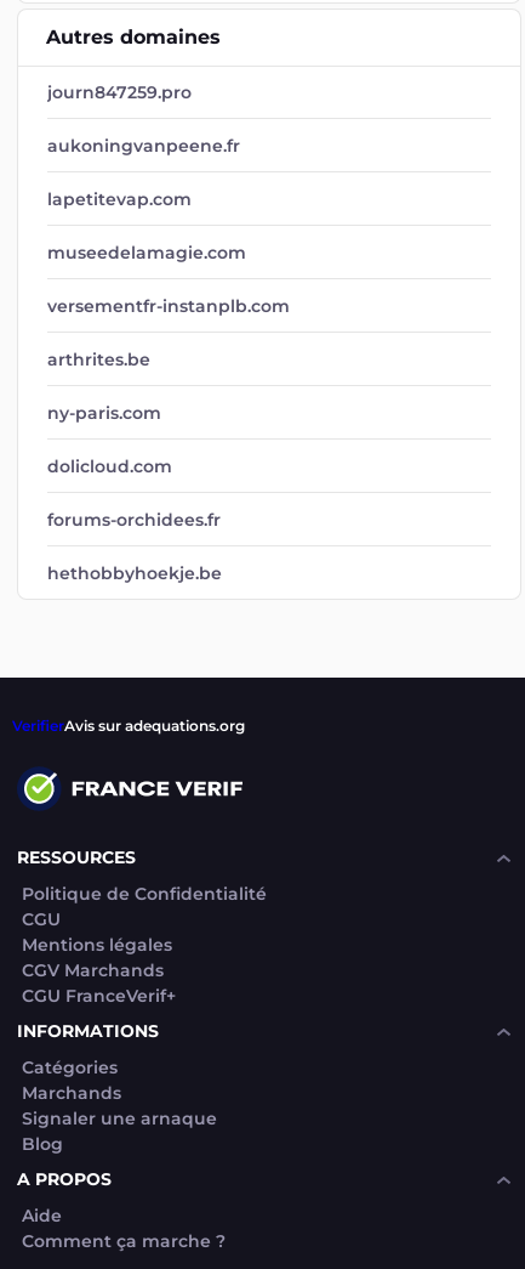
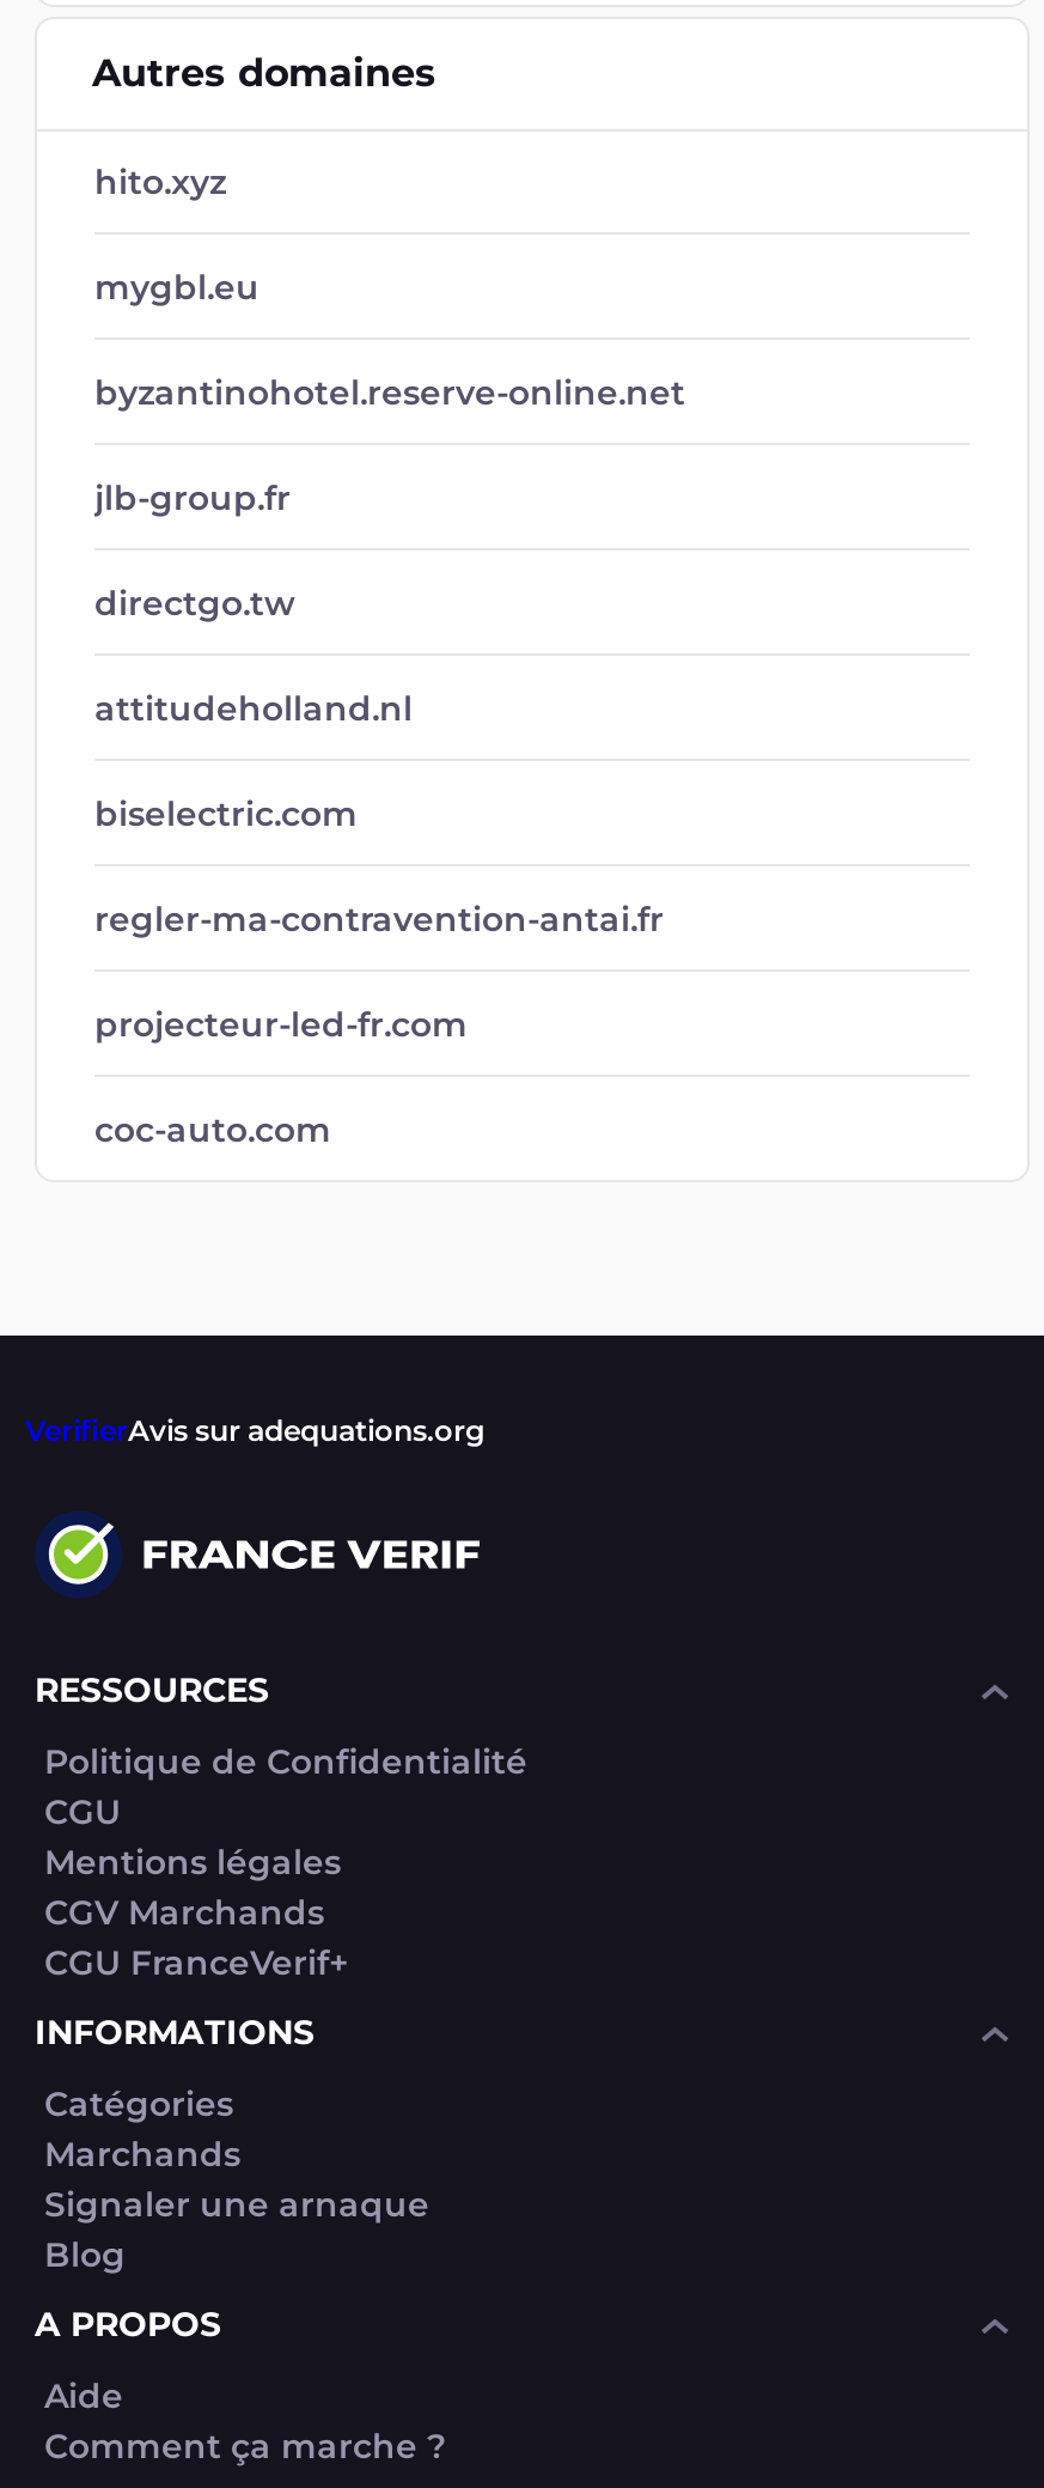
[47,81,192,103] journ847259.pro -> [94,160,226,203] hito.xyz
[47,135,240,157] aukoningvanpeene.fr -> [94,266,260,309] mygbl.eu
[47,188,192,210] lapetitevap.com -> [94,371,685,414] byzantinohotel.reserve-online.net
[47,242,246,264] museedelamagie.com -> [94,476,291,519] jlb-group.fr
[47,295,290,317] versementfr-instanplb.com -> [94,582,295,625] directgo.tw
[47,349,150,370] arthrites.be -> [94,687,413,730] attitudeholland.nl
[47,402,161,424] ny-paris.com -> [94,792,358,835] biselectric.com
[47,455,172,477] dolicloud.com -> [94,898,664,941] regler-ma-contravention-antai.fr
[47,509,221,531] forums-orchidees.fr -> [94,1003,468,1046] projecteur-led-fr.com
[47,562,222,584] hethobbyhoekje.be -> [94,1108,331,1151] coc-auto.com

